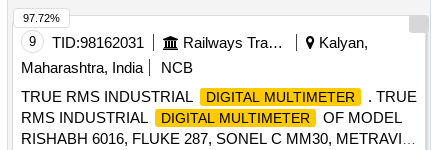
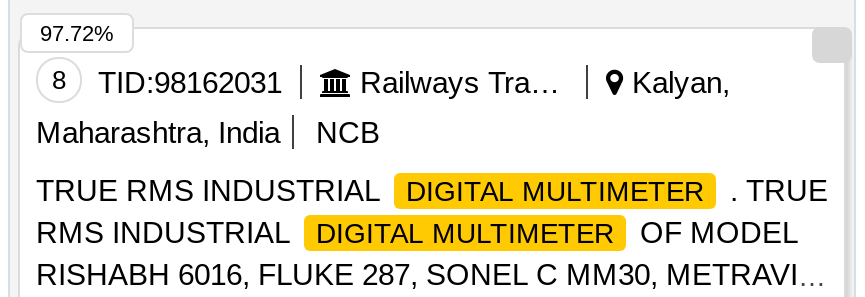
[29,34,144,51] 9 TID:98162031 -> [52,65,282,99] 8 TID:98162031

